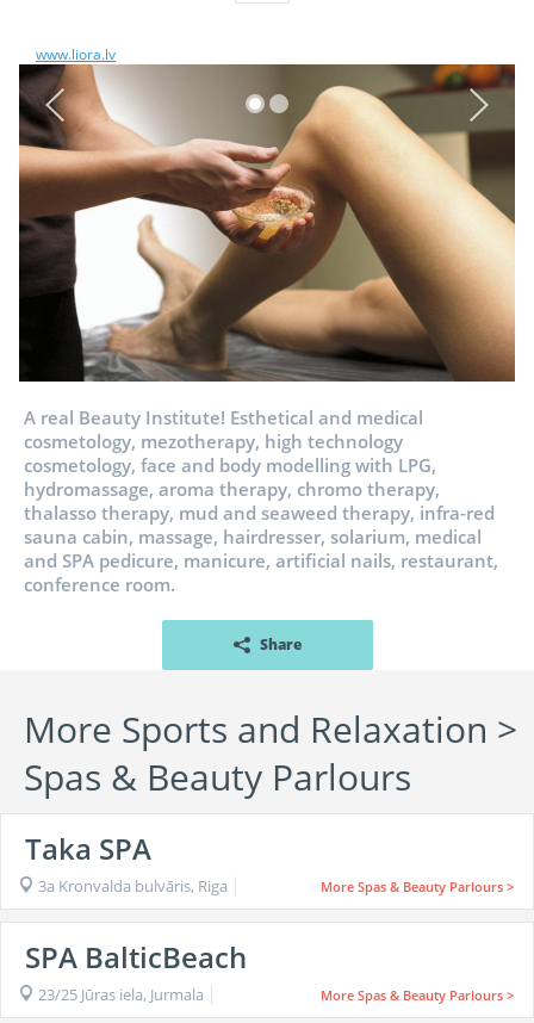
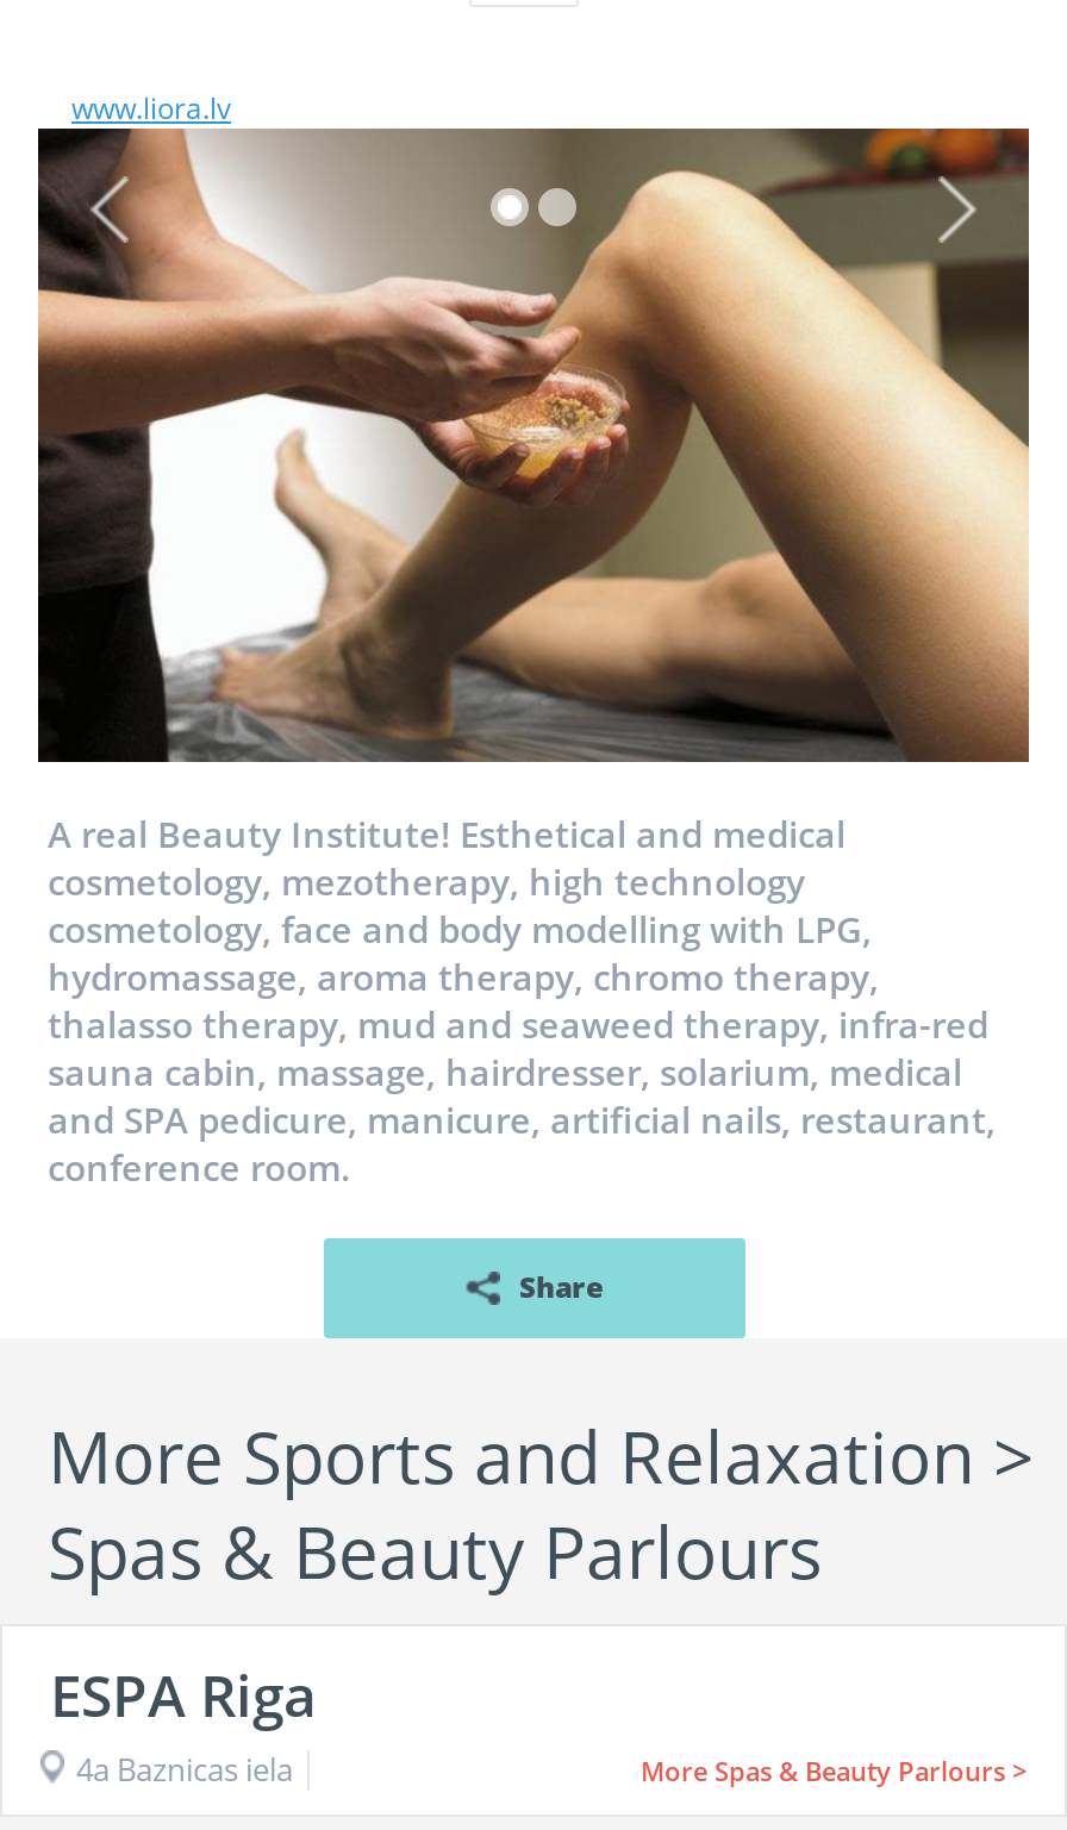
[25,828,514,1005] Taka SPA | 3a Kronvalda bulvāris, Riga | More Spas & Beauty Parlours > | SPA BalticBeach | 23/25 Jūras iela, Jurmala -> [50,1654,317,1790] ESPA Riga | 4a Baznicas iela

